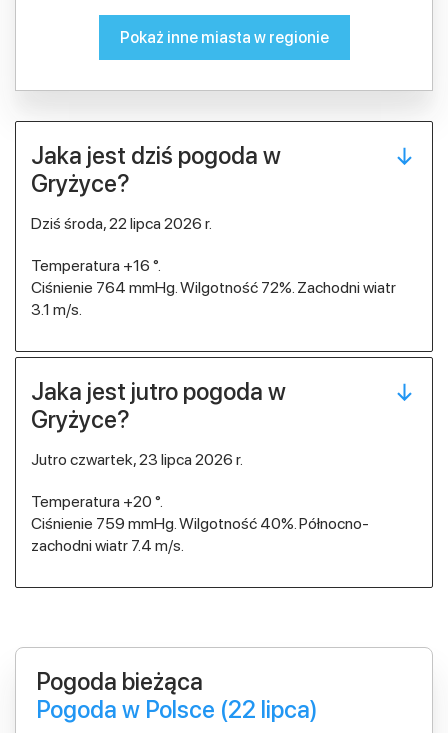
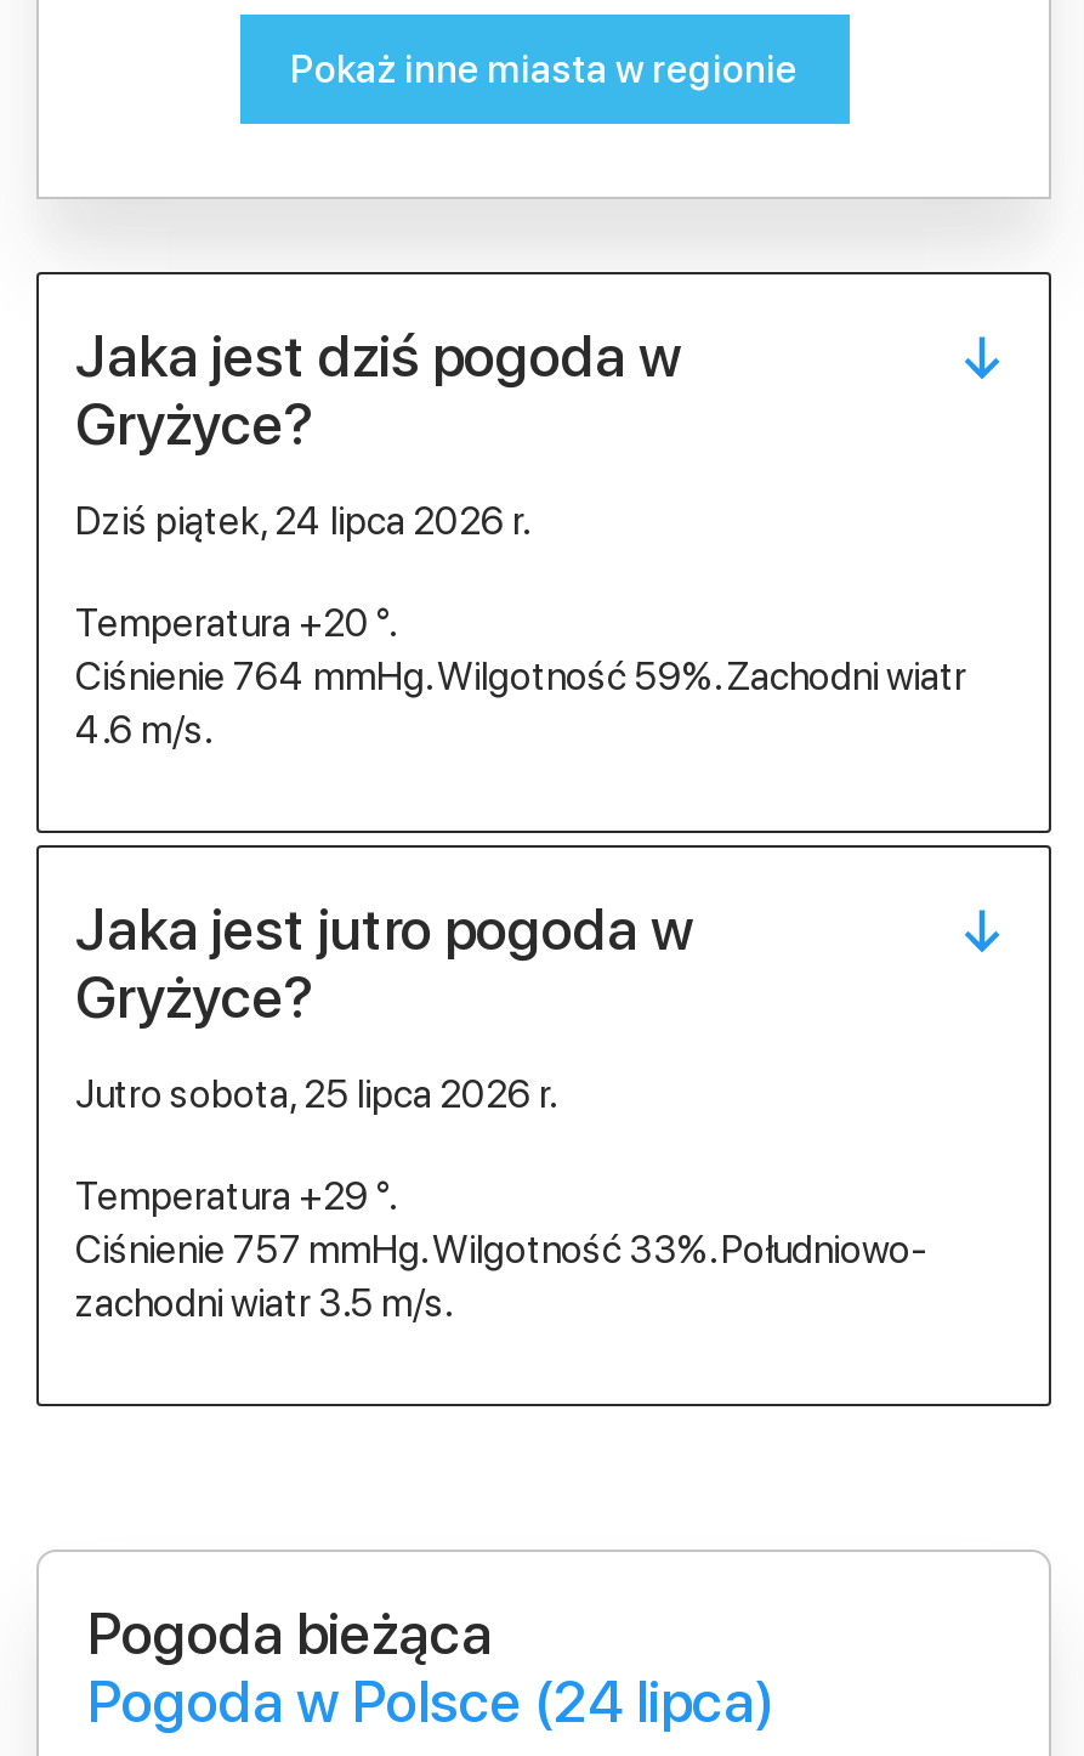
[42,214,212,233] dziś środa, 22 lipca 2026 r. -> [102,498,529,544] dziś piątek, 24 lipca 2026 r.
[31,256,161,275] Temperatura +16 °. -> [75,600,396,646] Temperatura +20 °.
[31,278,396,297] Ciśnienie 764 mmHg. Wilgotność 72%. Zachodni wiatr -> [75,653,966,699] Ciśnienie 764 mmHg. Wilgotność 59%. Zachodni wiatr
[31,300,82,319] 3.1 m/s. -> [75,707,211,753] 4.6 m/s.
[39,450,243,469] jutro czwartek, 23 lipca 2026 r. -> [95,1071,556,1117] jutro sobota, 25 lipca 2026 r.
[31,492,163,511] Temperatura +20 °. -> [75,1173,396,1219] Temperatura +29 °.
[31,514,369,533] Ciśnienie 759 mmHg. Wilgotność 40%. Północno- -> [75,1227,927,1273] Ciśnienie 757 mmHg. Wilgotność 33%. Południowo-
[31,536,184,555] zachodni wiatr 7.4 m/s. -> [75,1280,452,1326] zachodni wiatr 3.5 m/s.
[36,695,318,724] Pogoda w Polsce (22 lipca) -> [87,1666,774,1737] Pogoda w Polsce (24 lipca)

